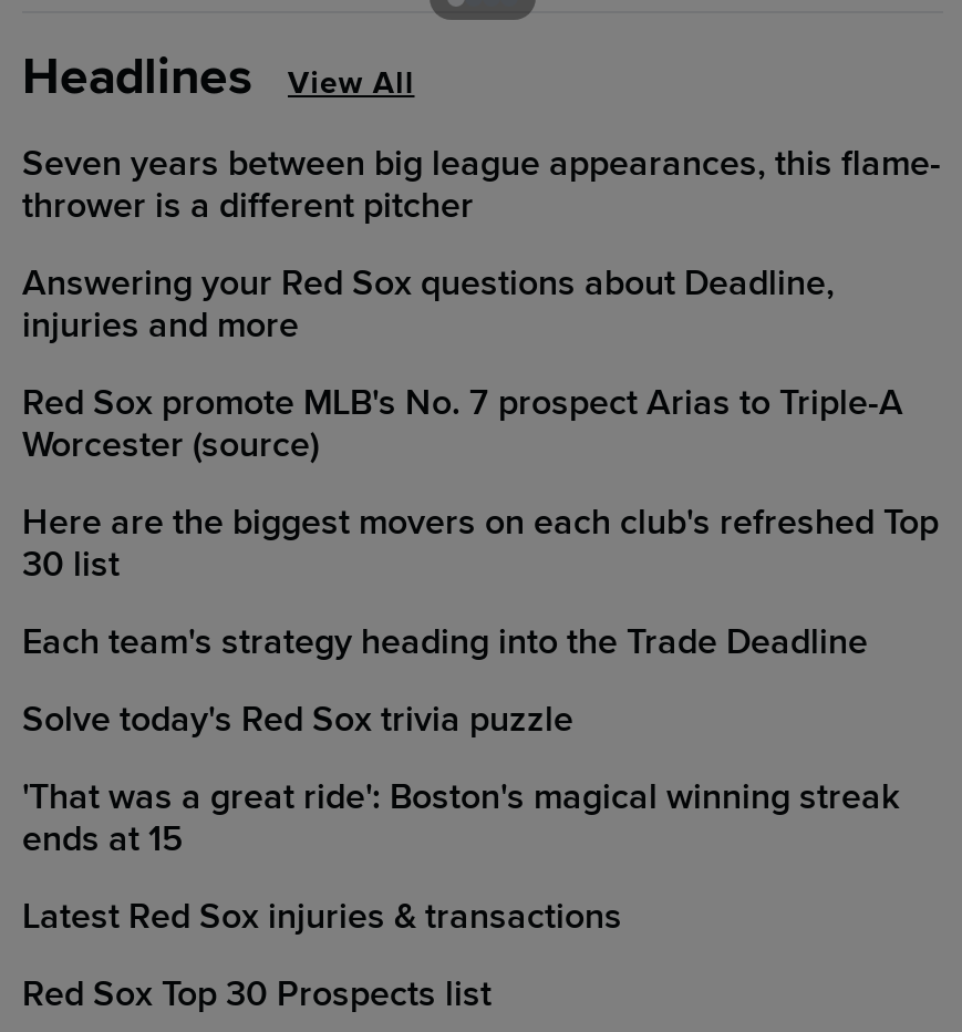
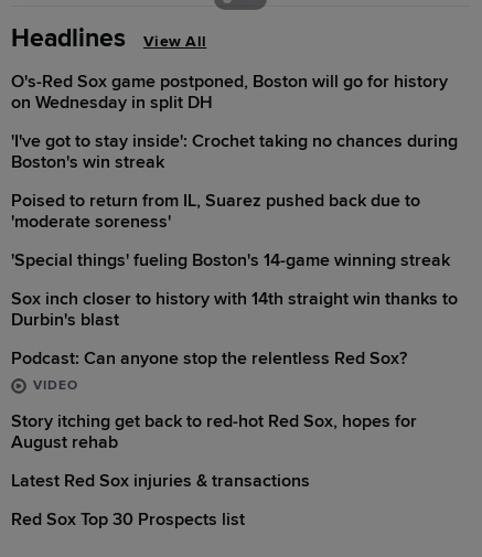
[22,142,941,228] Seven years between big league appearances, this flame- | thrower is a different pitcher -> [11,71,448,114] O's-Red Sox game postponed, Boston will go for history | on Wednesday in split DH
[22,261,835,348] Answering your Red Sox questions about Deadline, | injuries and more -> [11,130,458,173] 'I've got to stay inside': Crochet taking no chances during | Boston's win streak
[22,381,903,467] Red Sox promote MLB's No. 7 prospect Arias to Triple-A | Worcester (source) -> [11,190,420,233] Poised to return from IL, Suarez pushed back due to | 'moderate soreness'
[22,500,939,587] Here are the biggest movers on each club's refreshed Top | 30 list -> [11,249,450,271] 'Special things' fueling Boston's 14-game winning streak
[22,620,868,664] Each team's strategy heading into the Trade Deadline -> [11,288,458,331] Sox inch closer to history with 14th straight win thanks to | Durbin's blast
[22,698,573,742] Solve today's Red Sox trivia puzzle -> [11,347,407,394] Podcast: Can anyone stop the relentless Red Sox? | VIDEO
[22,775,899,861] 'That was a great ride': Boston's magical winning streak | ends at 15 -> [11,410,417,453] Story itching get back to red-hot Red Sox, hopes for | August rehab

